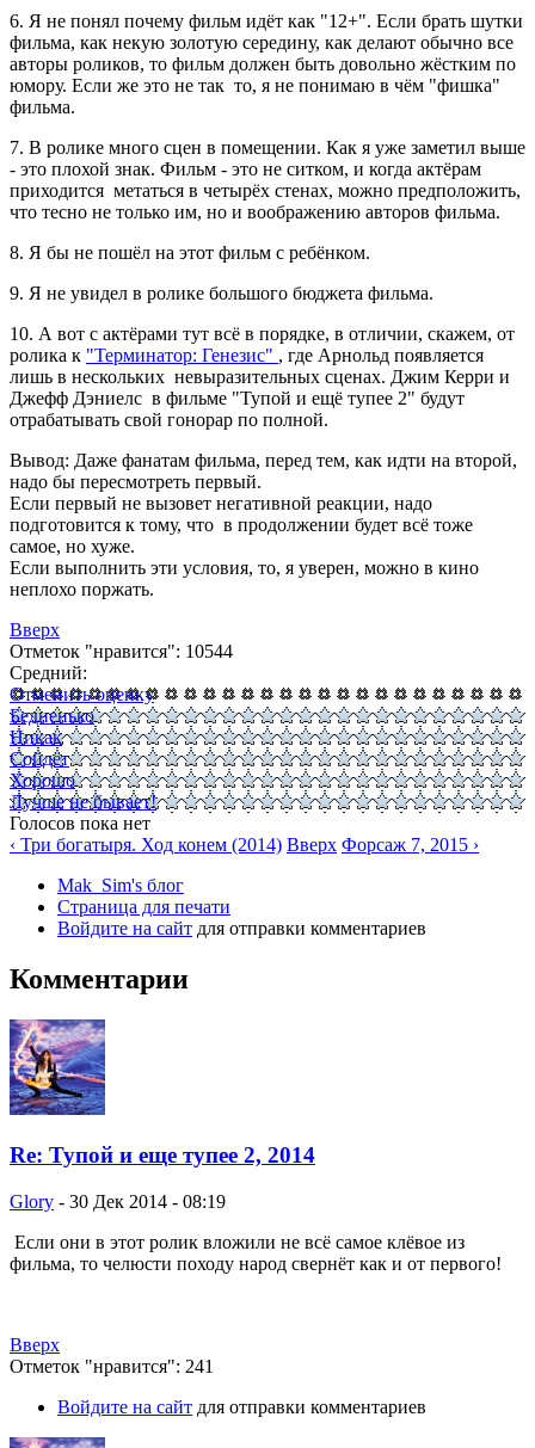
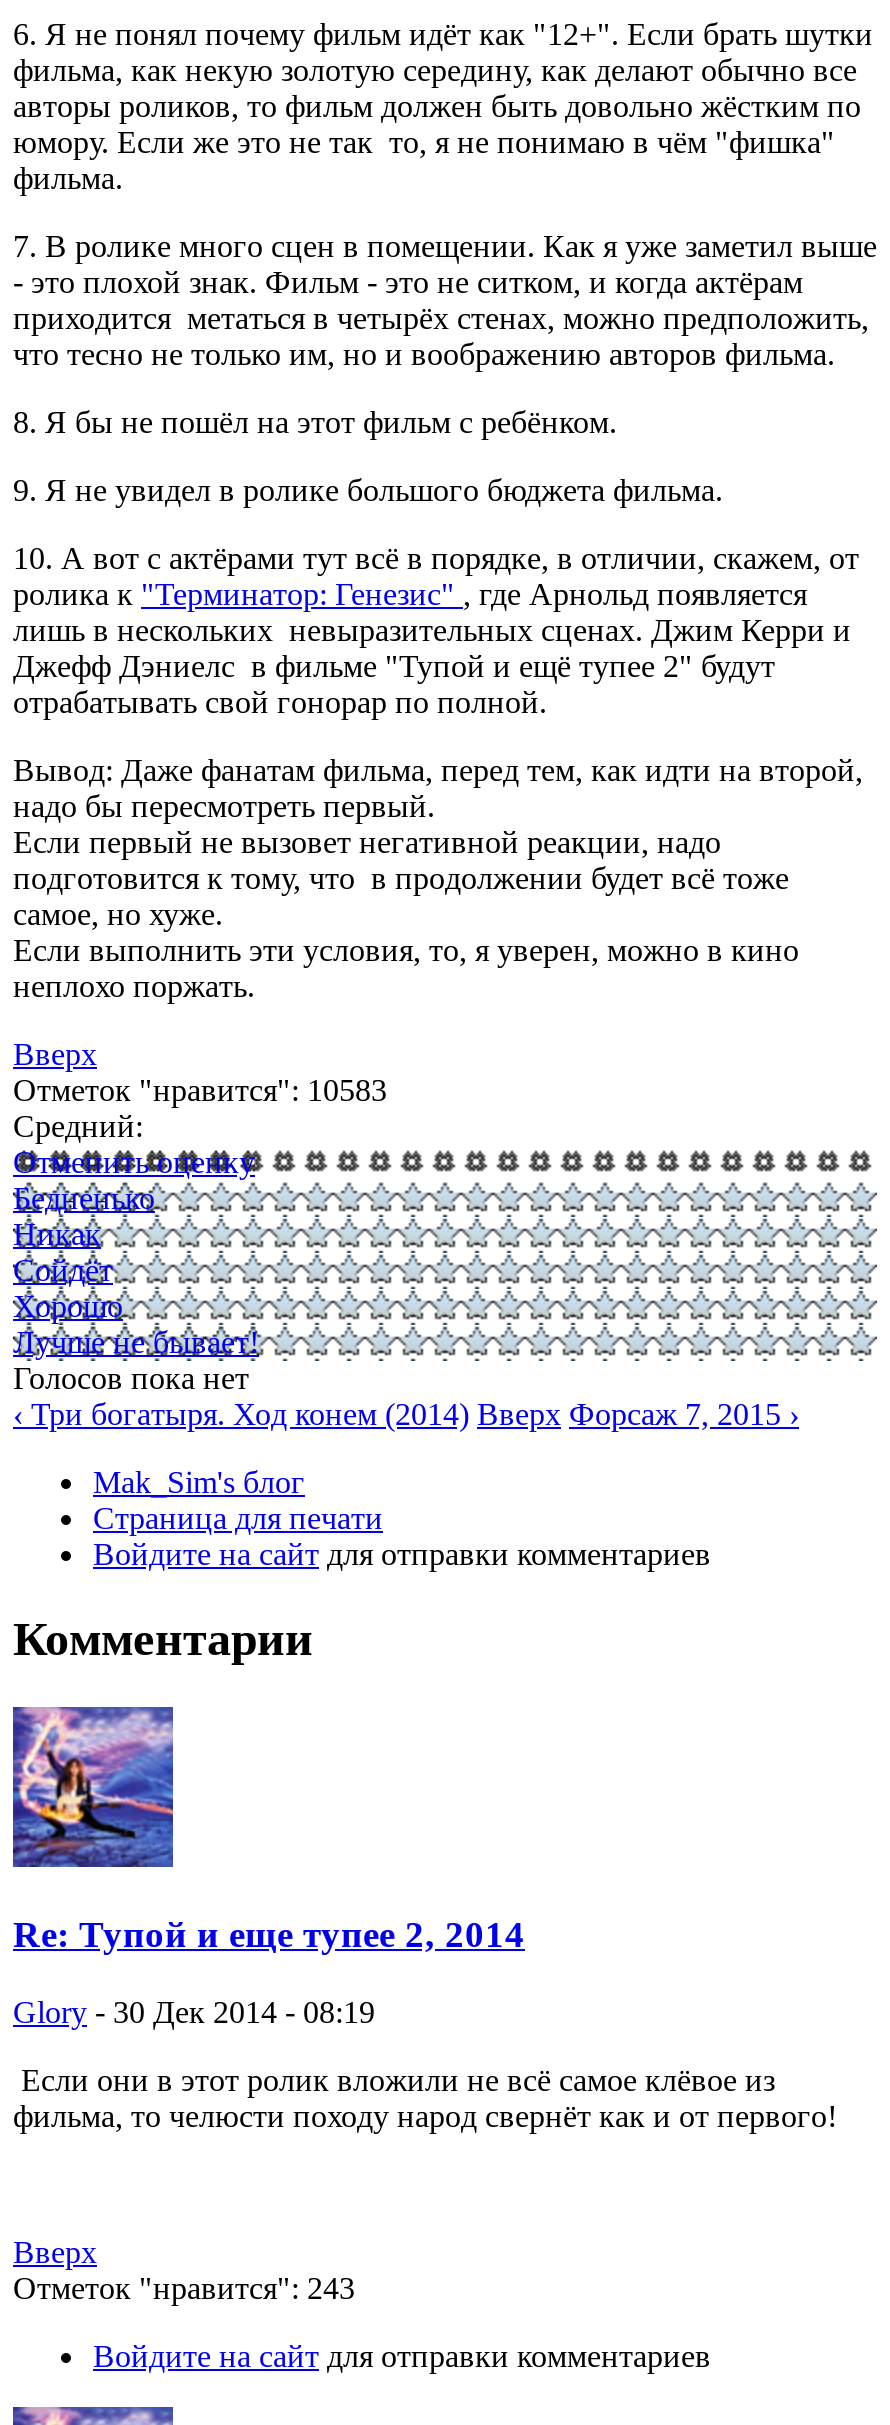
[10,642,233,662] Отметок "нравится": 10544 -> [13,1074,387,1108] Отметок "нравится": 10583
[10,1356,214,1376] Отметок "нравится": 241 -> [13,2270,355,2304] Отметок "нравится": 243

